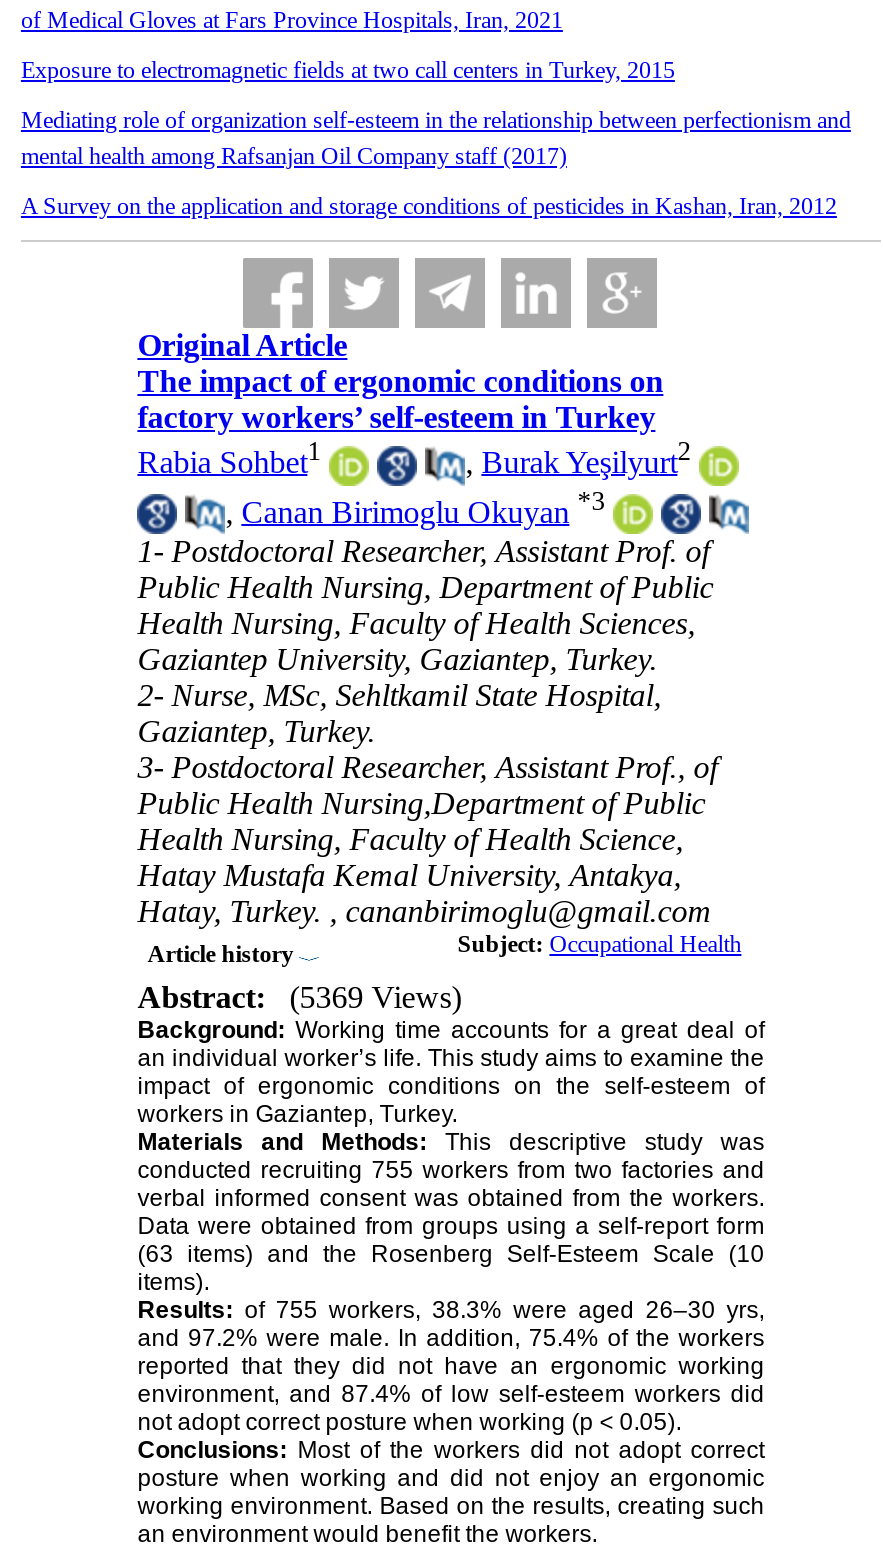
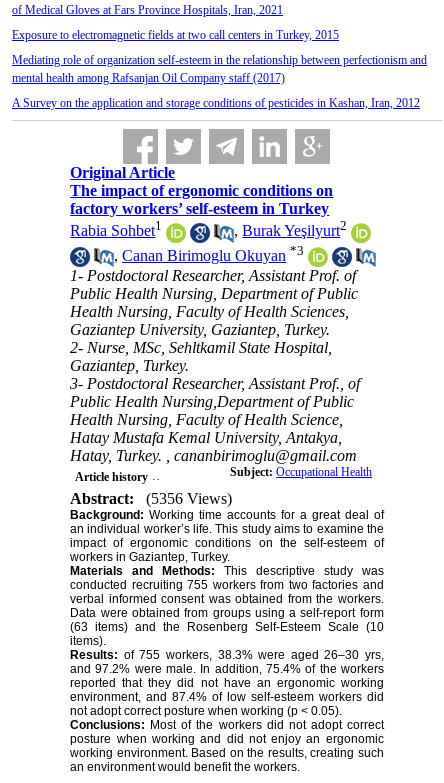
[137,981,461,1015] Abstract: (5369 Views) -> [70,490,232,507] Abstract: (5356 Views)

